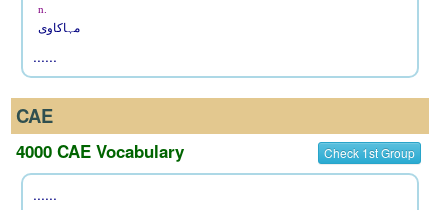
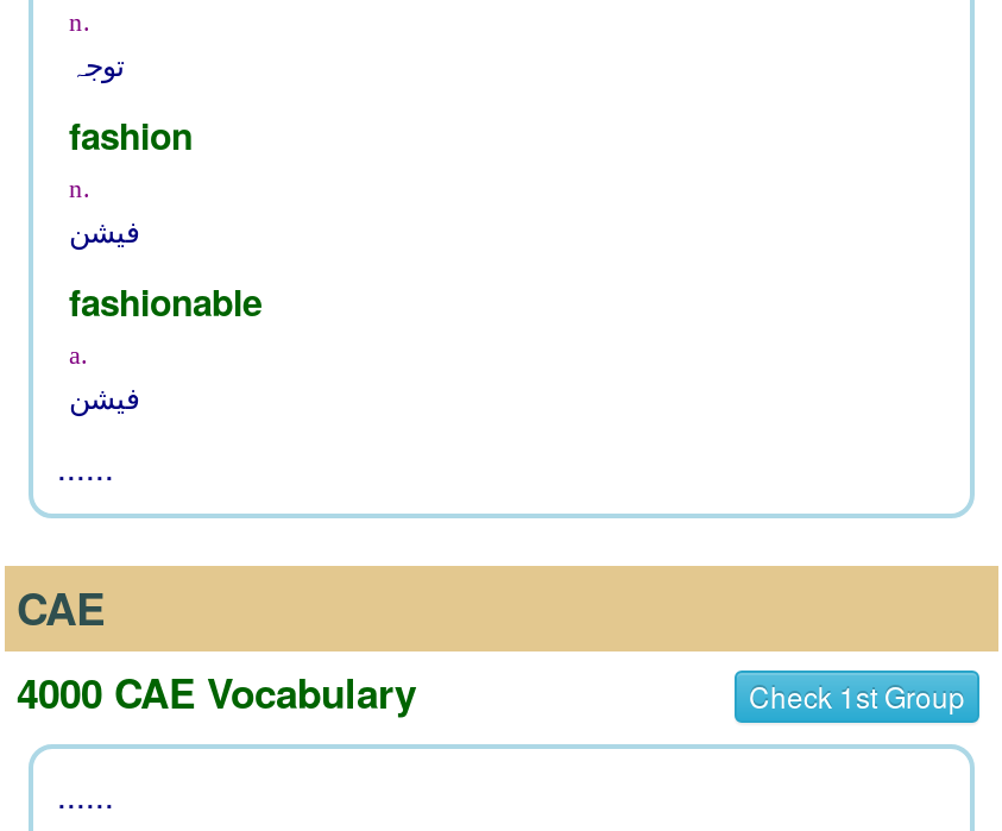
[38,21,80,35] مہاکاوی -> [69,50,261,416] توجہ | fashion | n. | فیشن | fashionable | a. | فیشن

